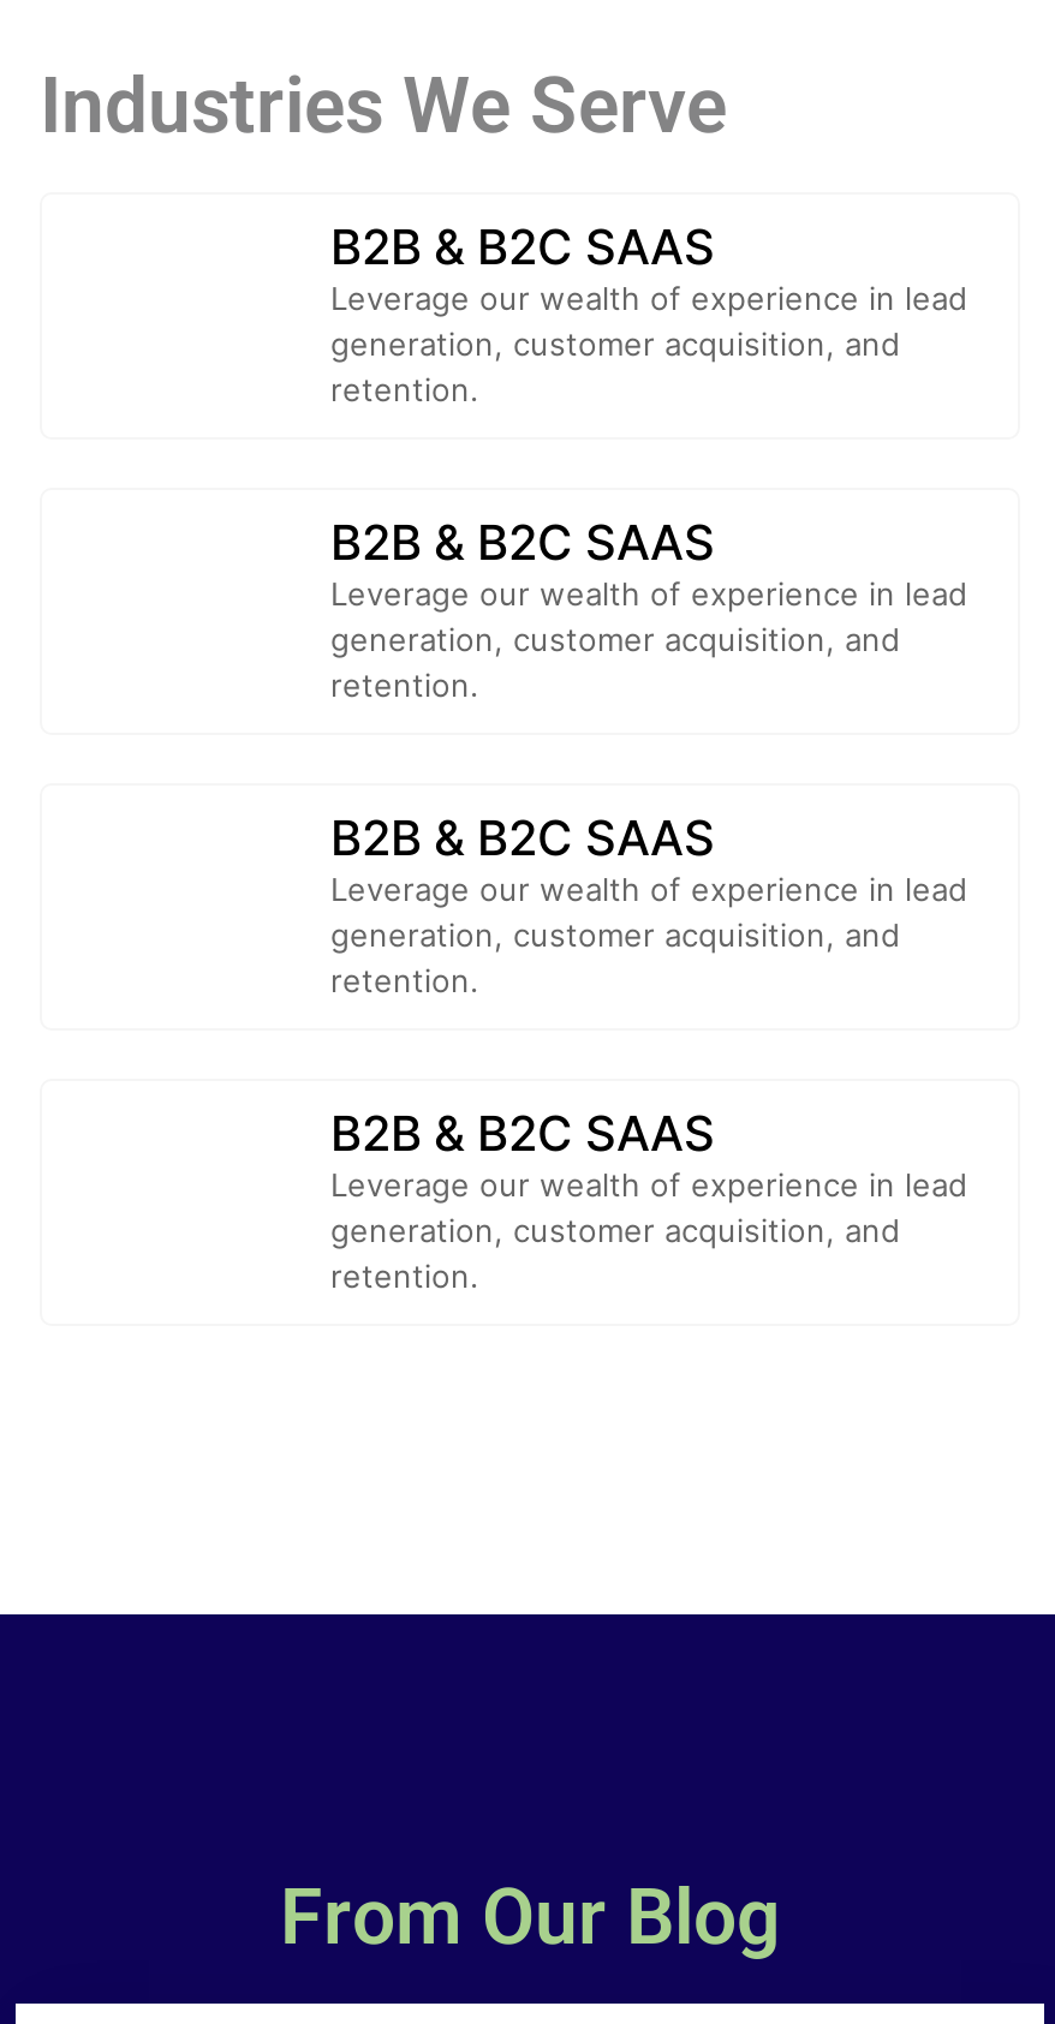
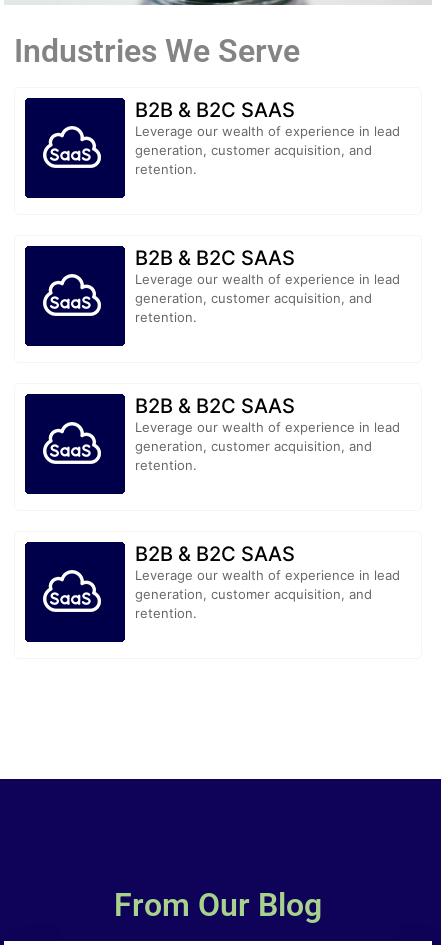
none -> [24,97,126,199] [image]
none -> [24,245,126,347] [image]
none -> [24,393,126,495] [image]
none -> [24,541,126,643] [image]

